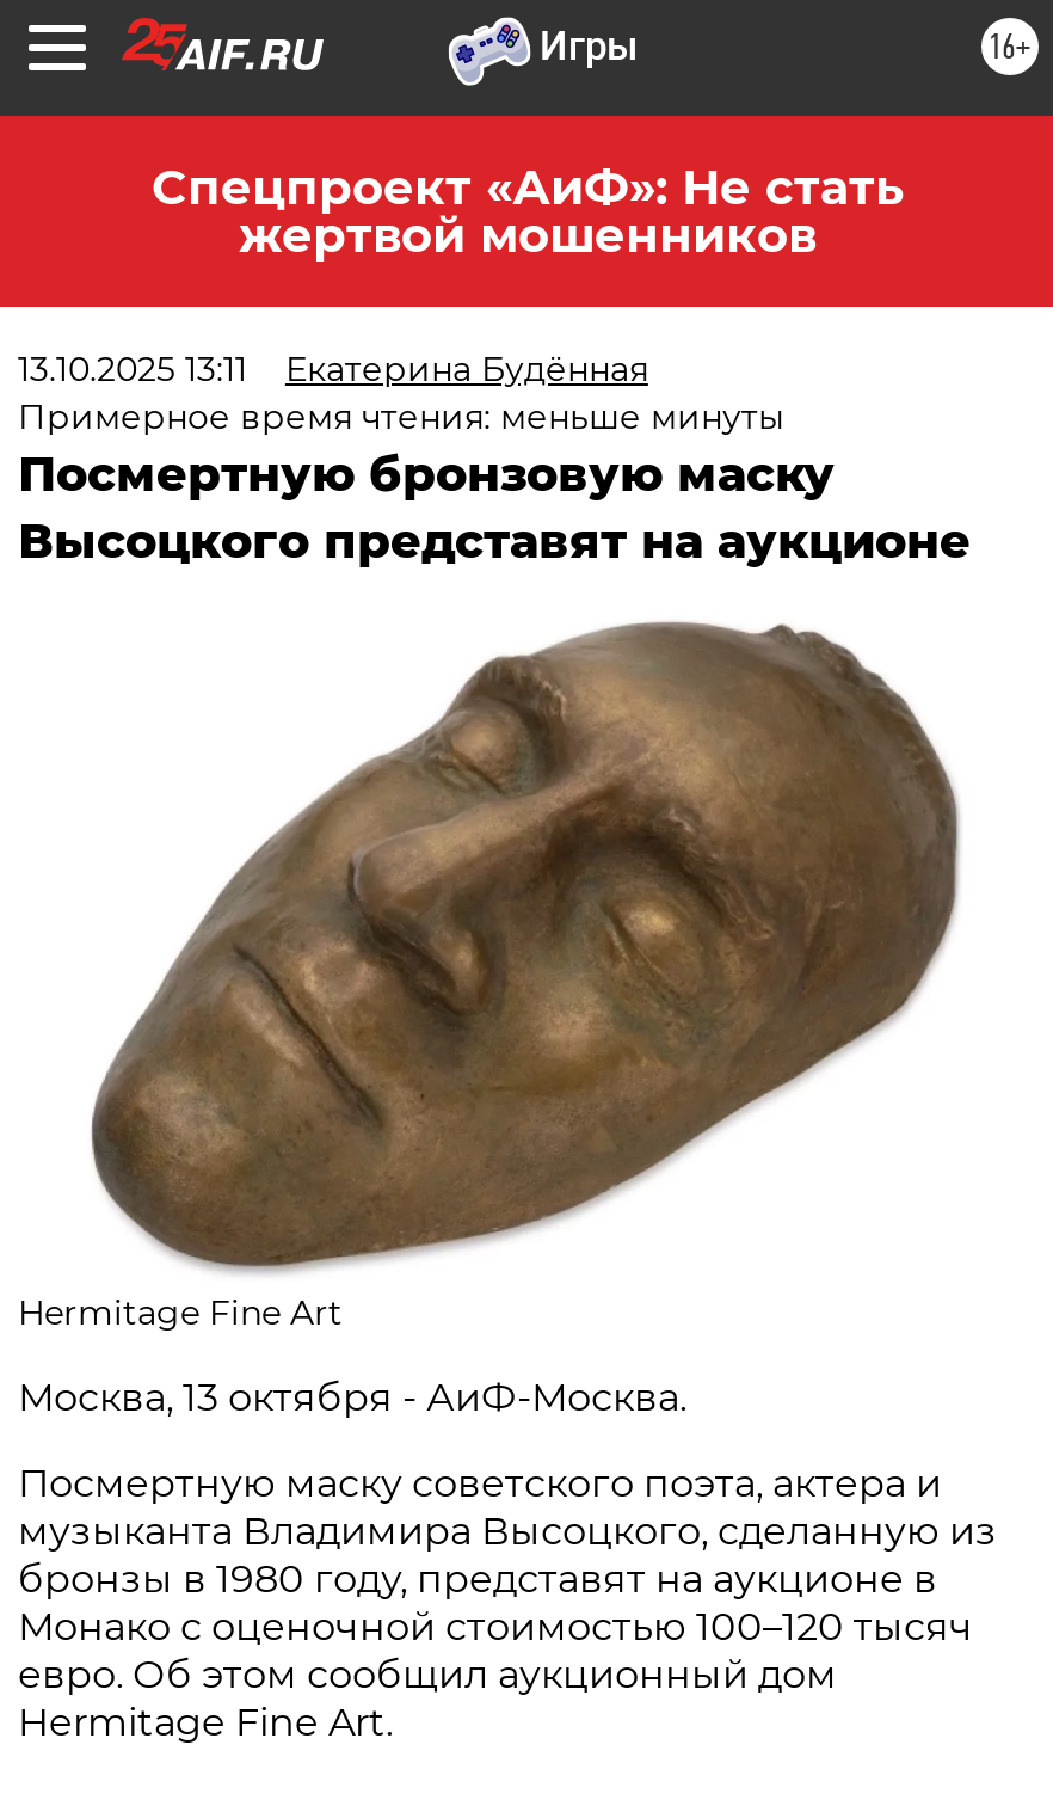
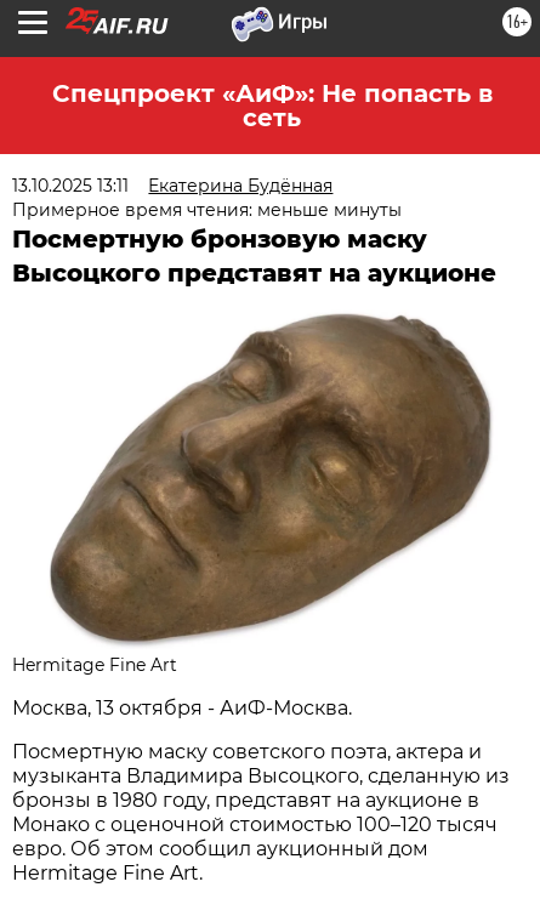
[152,159,904,264] Спецпроект «АиФ»: Не стать | жертвой мошенников -> [52,79,492,132] Спецпроект «АиФ»: Не попасть в | сеть

